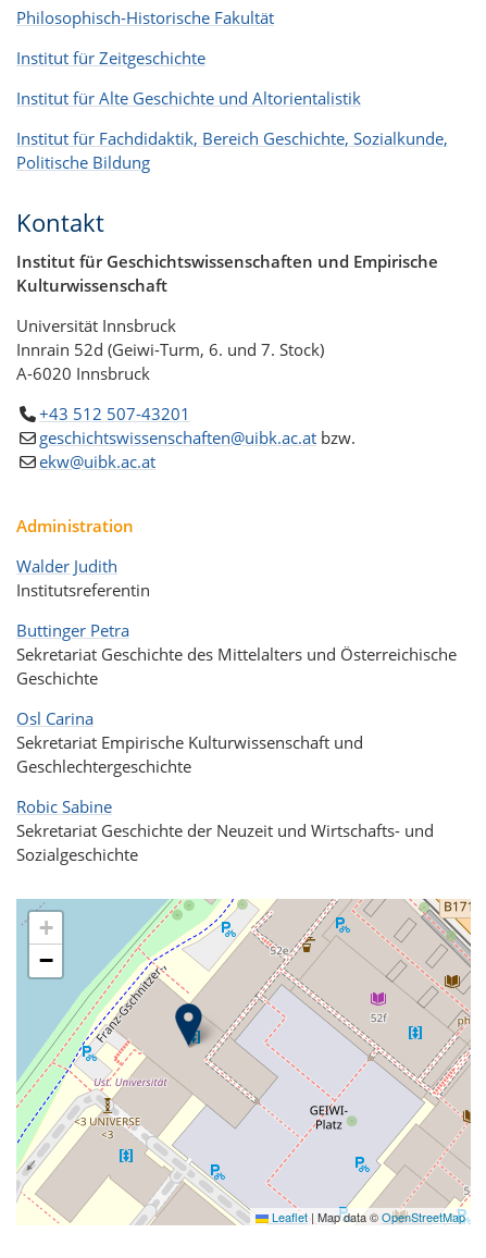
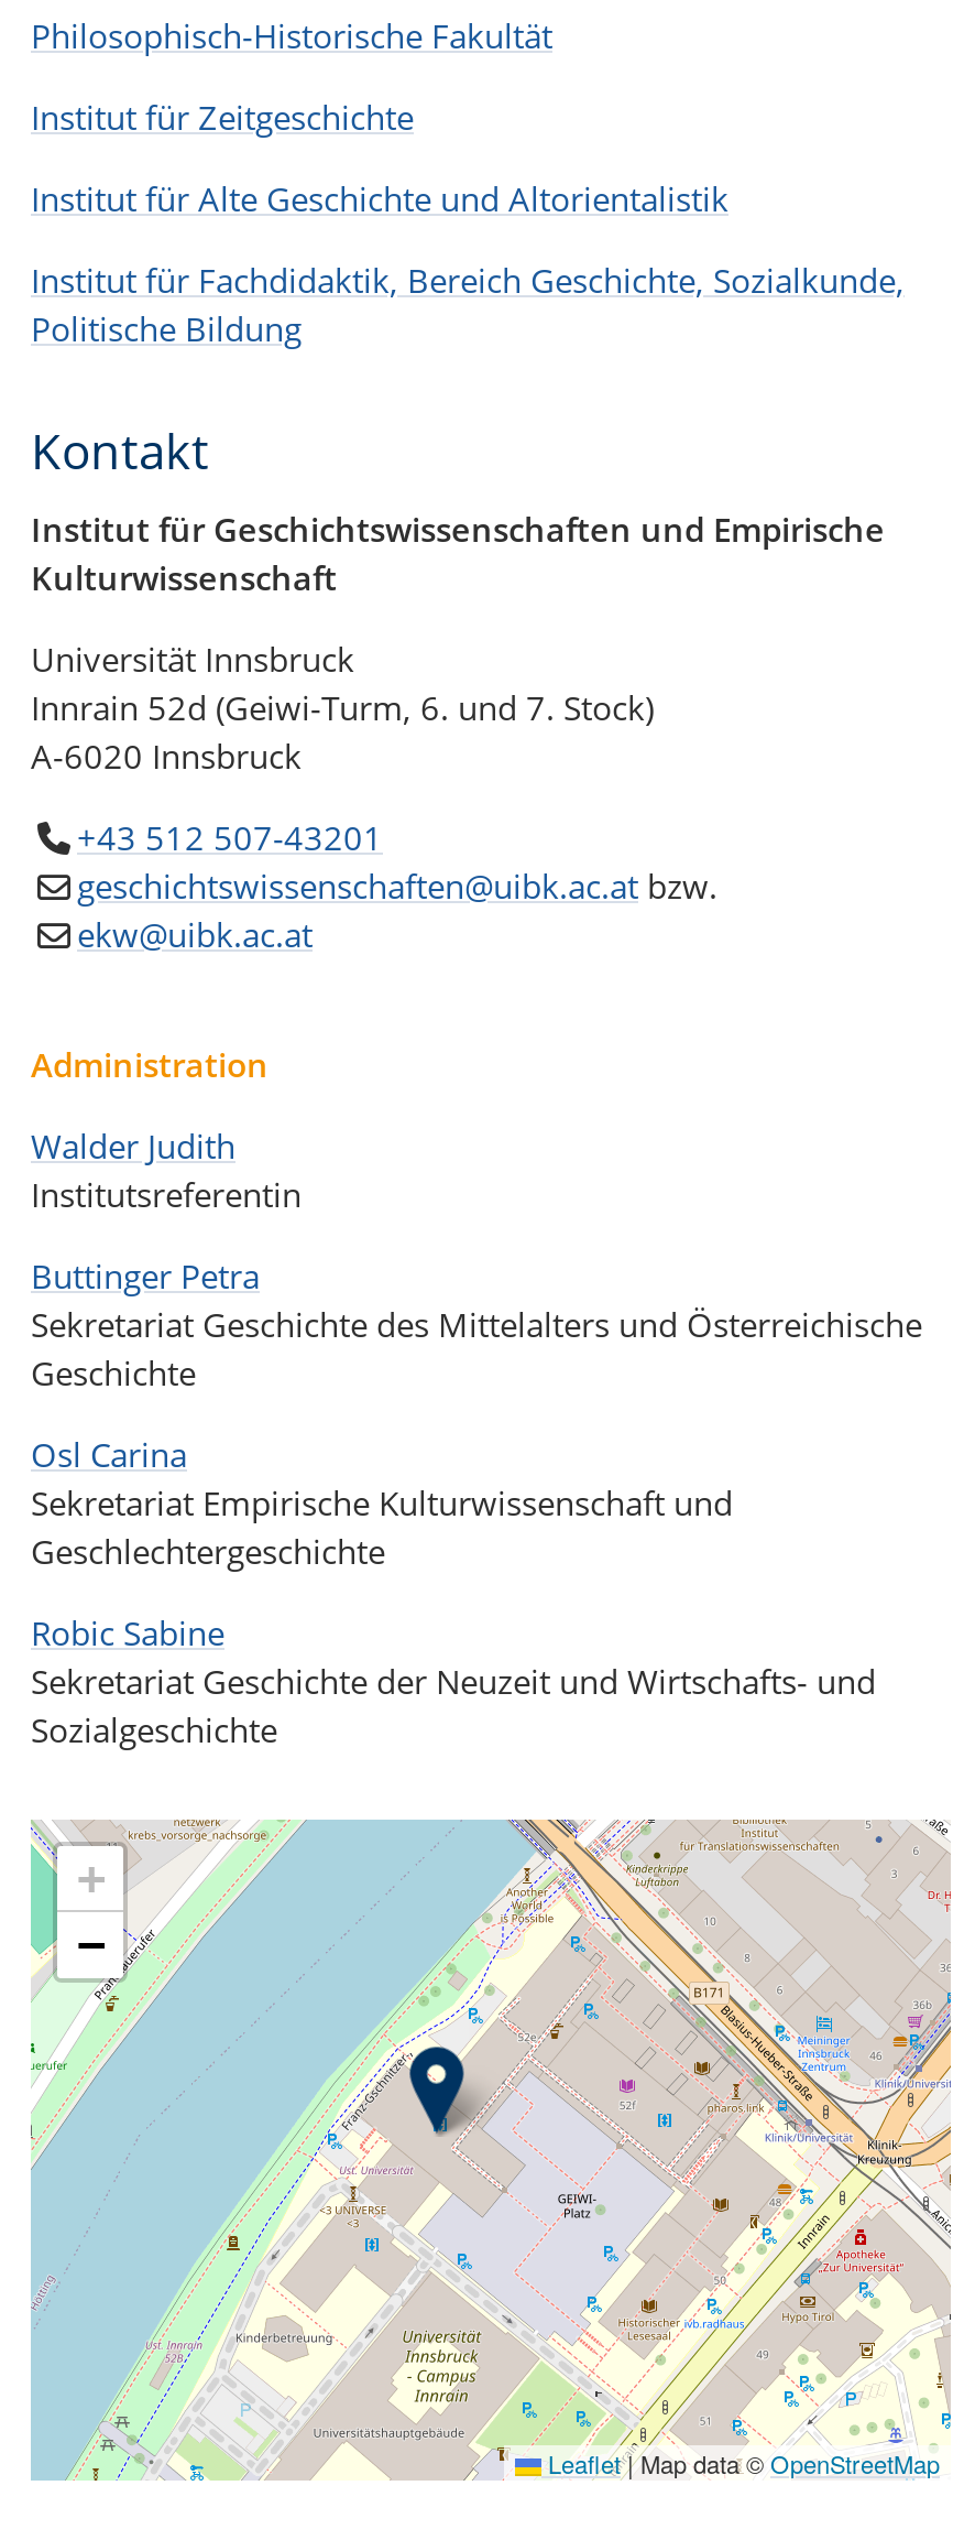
[15,898,472,1225] [image] -> [29,1817,953,2483] [image]

